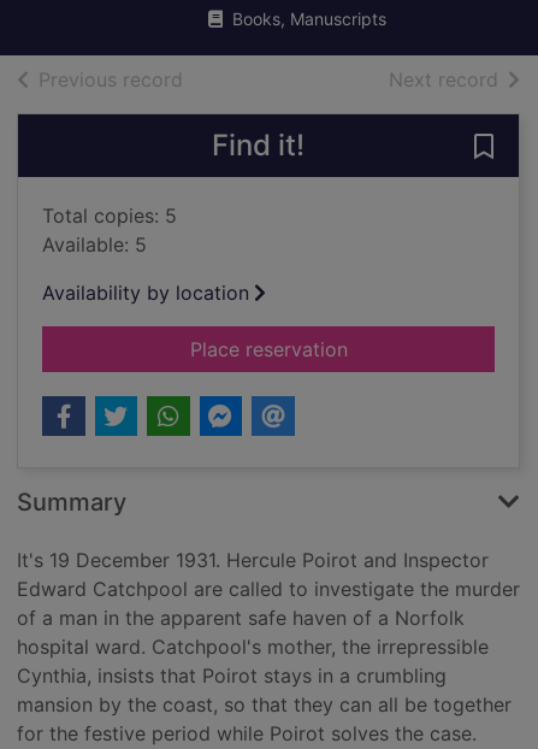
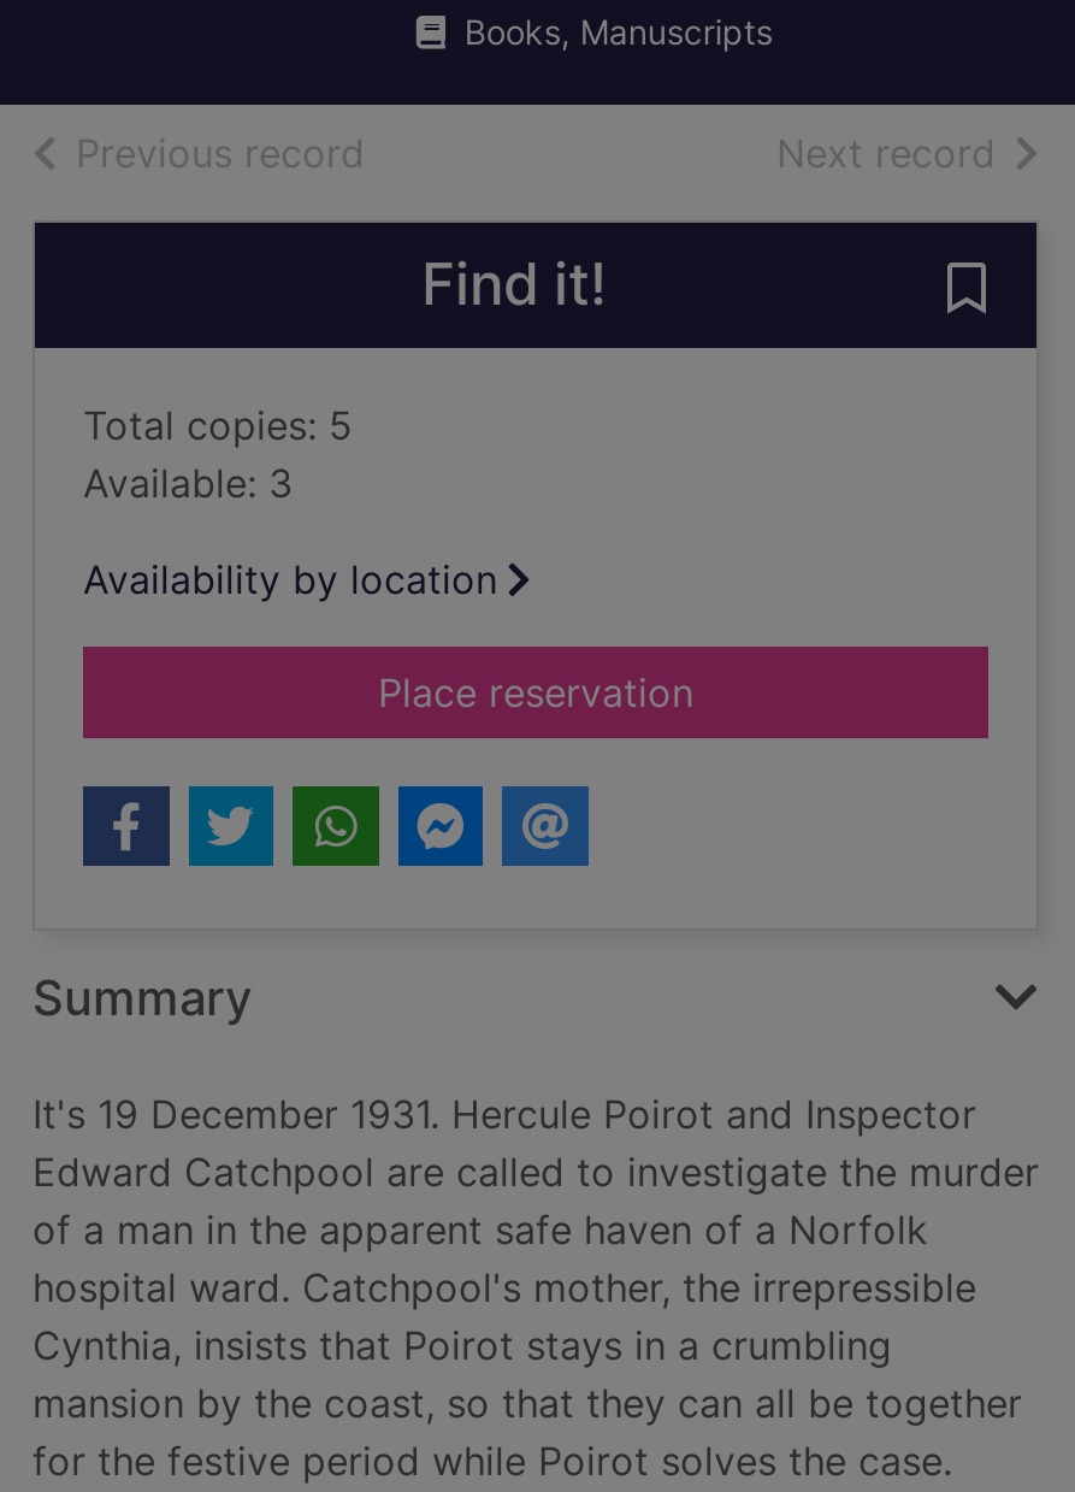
[42,233,147,257] Available: 5 -> [83,460,293,508] Available: 3

